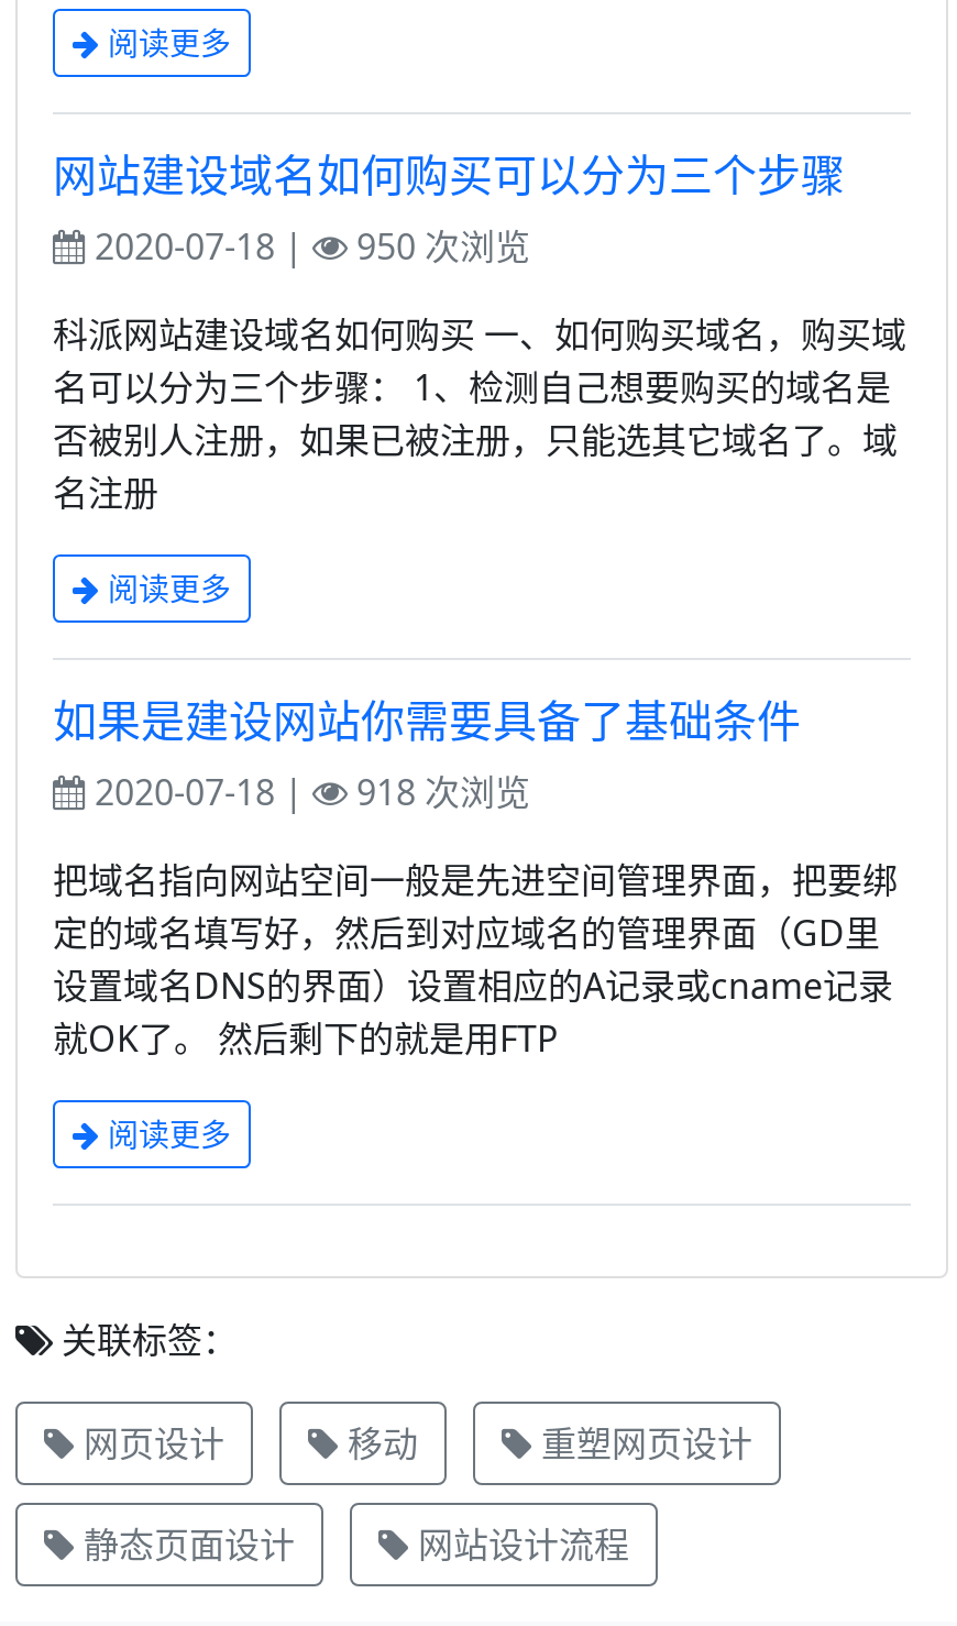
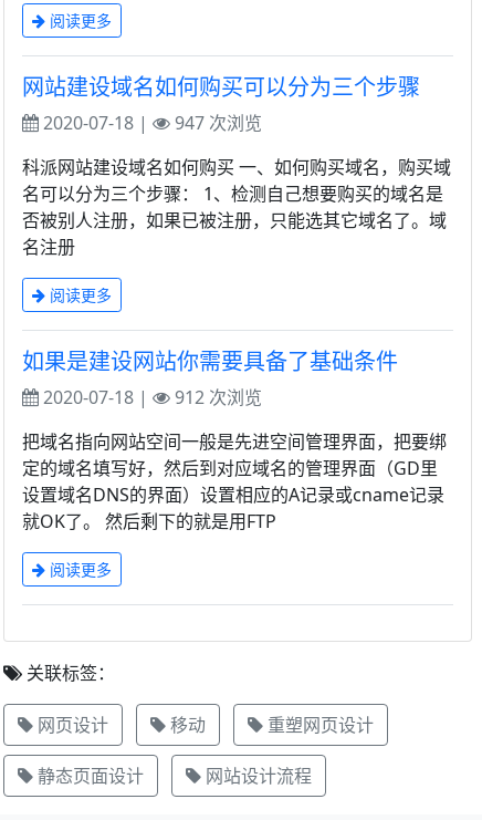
[348,222,530,271] 950 次浏览 -> [170,111,262,135] 947 次浏览
[348,768,530,816] 918 次浏览 -> [170,385,262,409] 912 次浏览

